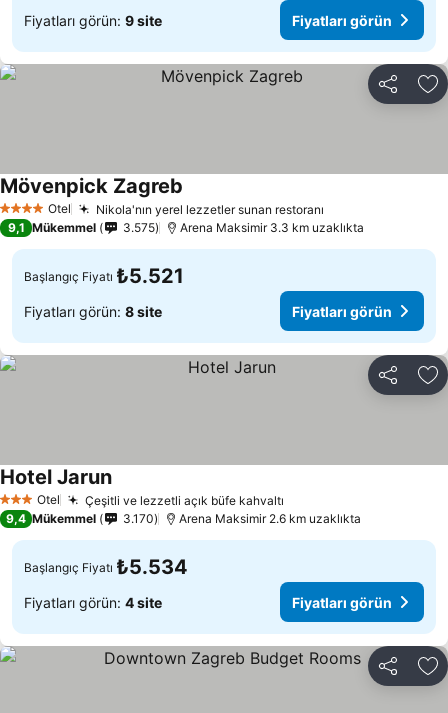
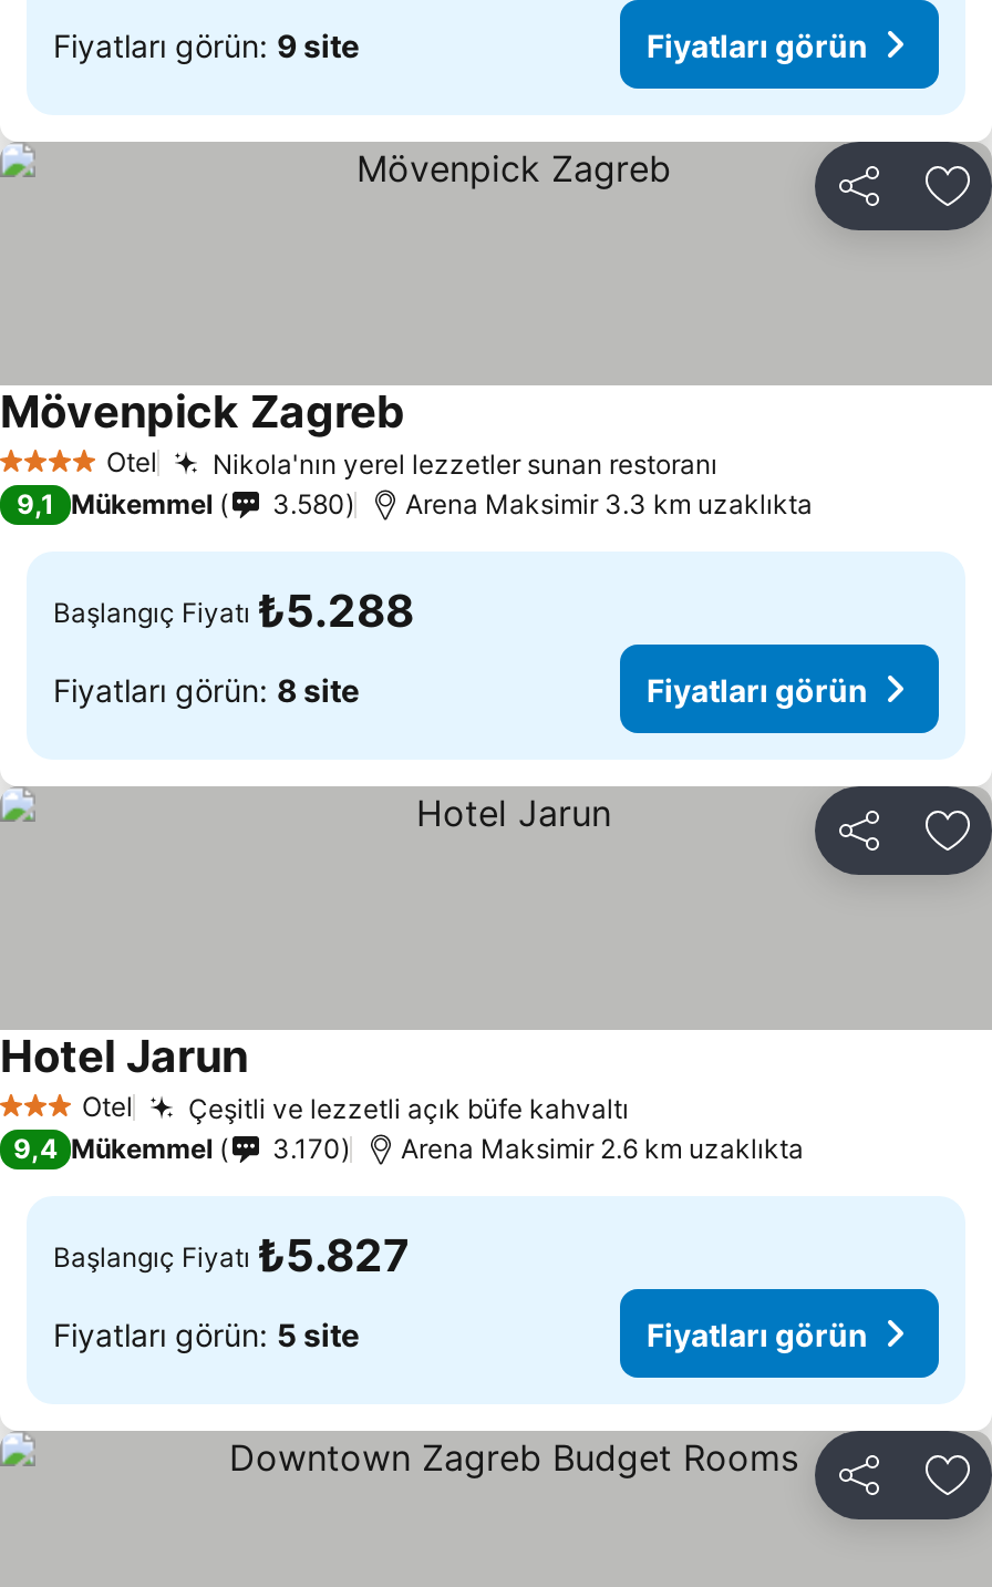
[123,220,155,235] 3.575 -> [272,487,345,521] 3.580
[24,264,184,288] Başlangıç Fiyatı ₺5.521 -> [53,585,414,638] Başlangıç Fiyatı ₺5.288
[24,555,188,579] Başlangıç Fiyatı ₺5.534 -> [53,1229,410,1282] Başlangıç Fiyatı ₺5.827
[24,593,162,610] Fiyatları görün: 4 site -> [53,1315,359,1352] Fiyatları görün: 5 site

